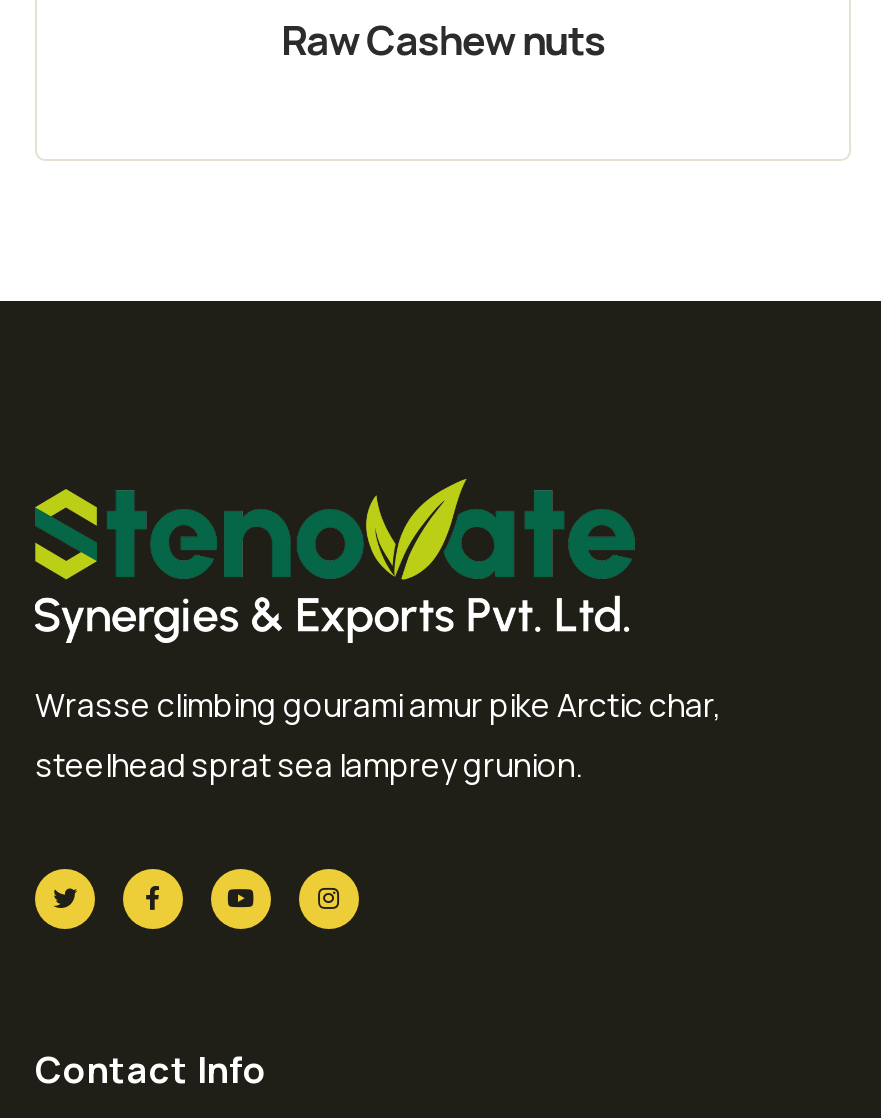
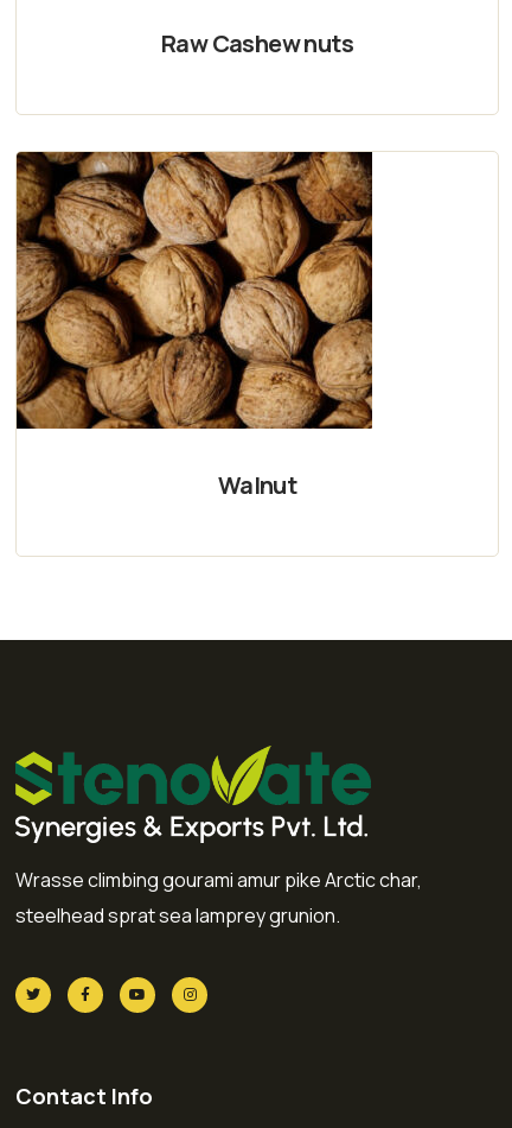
none -> [15,151,373,501] [image] | Walnut

